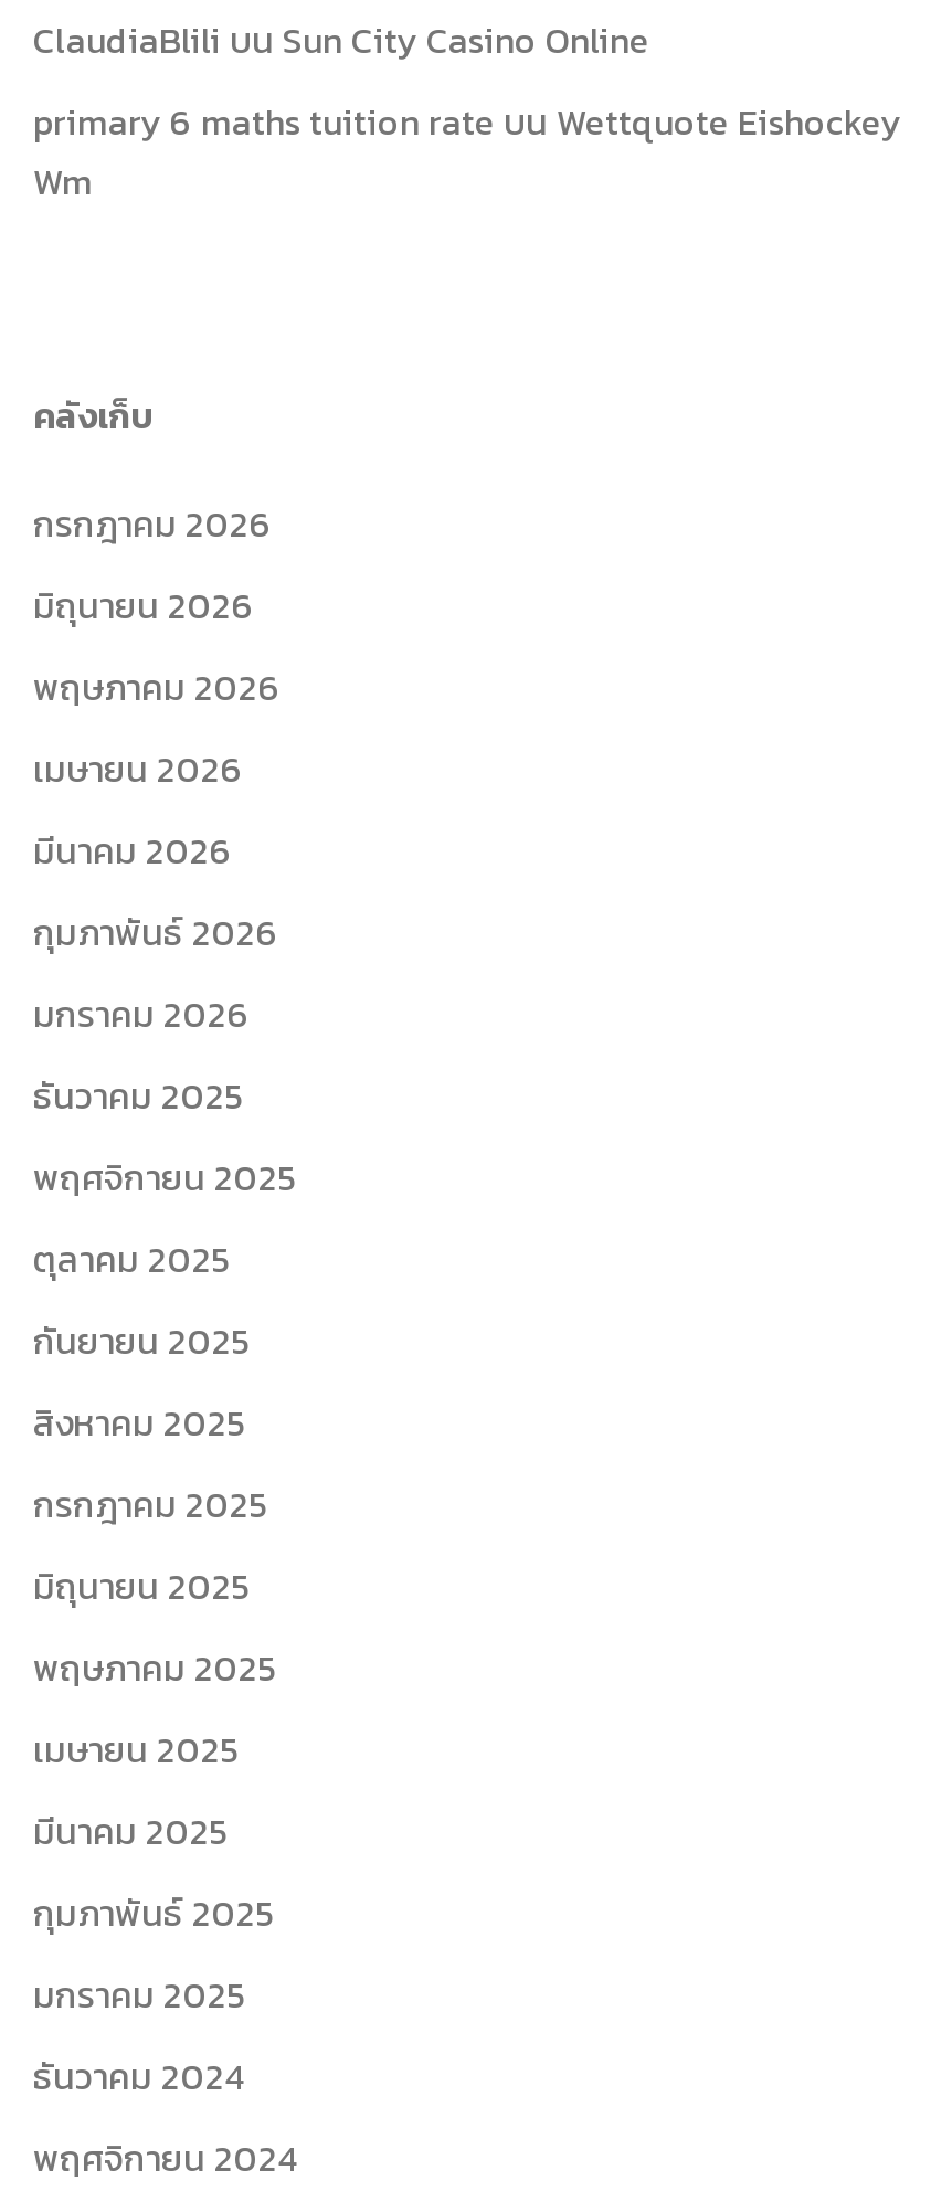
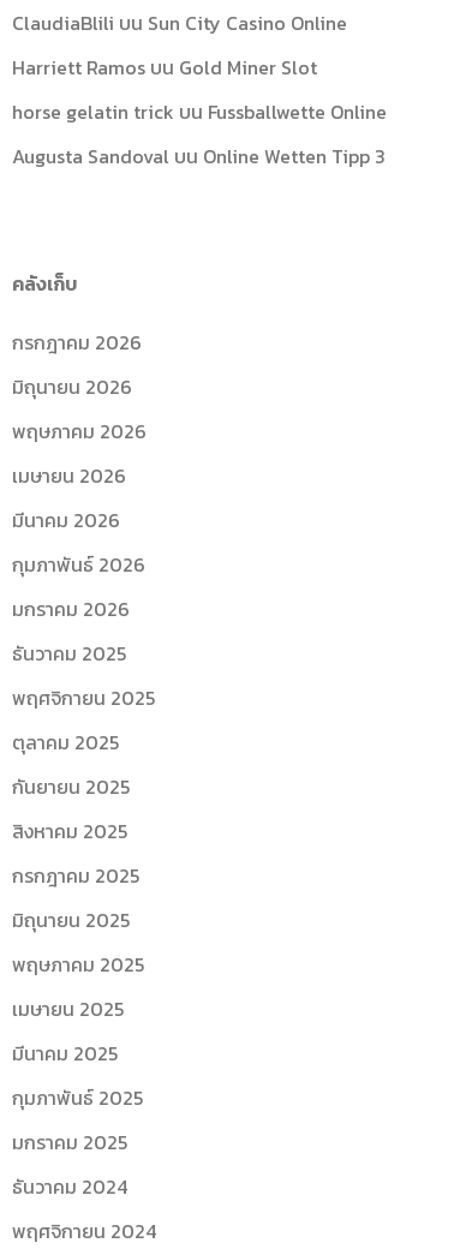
[33,95,901,208] primary 6 maths tuition rateบนWettquote Eishockey | Wm -> [12,53,387,171] Harriett RamosบนGold Miner Slot | horse gelatin trickบนFussballwette Online | Augusta SandovalบนOnline Wetten Tipp 3

